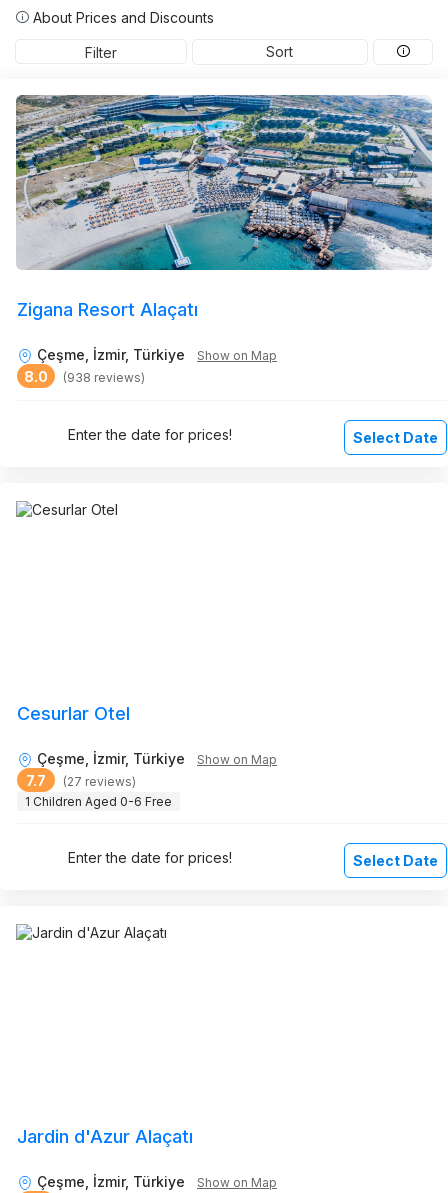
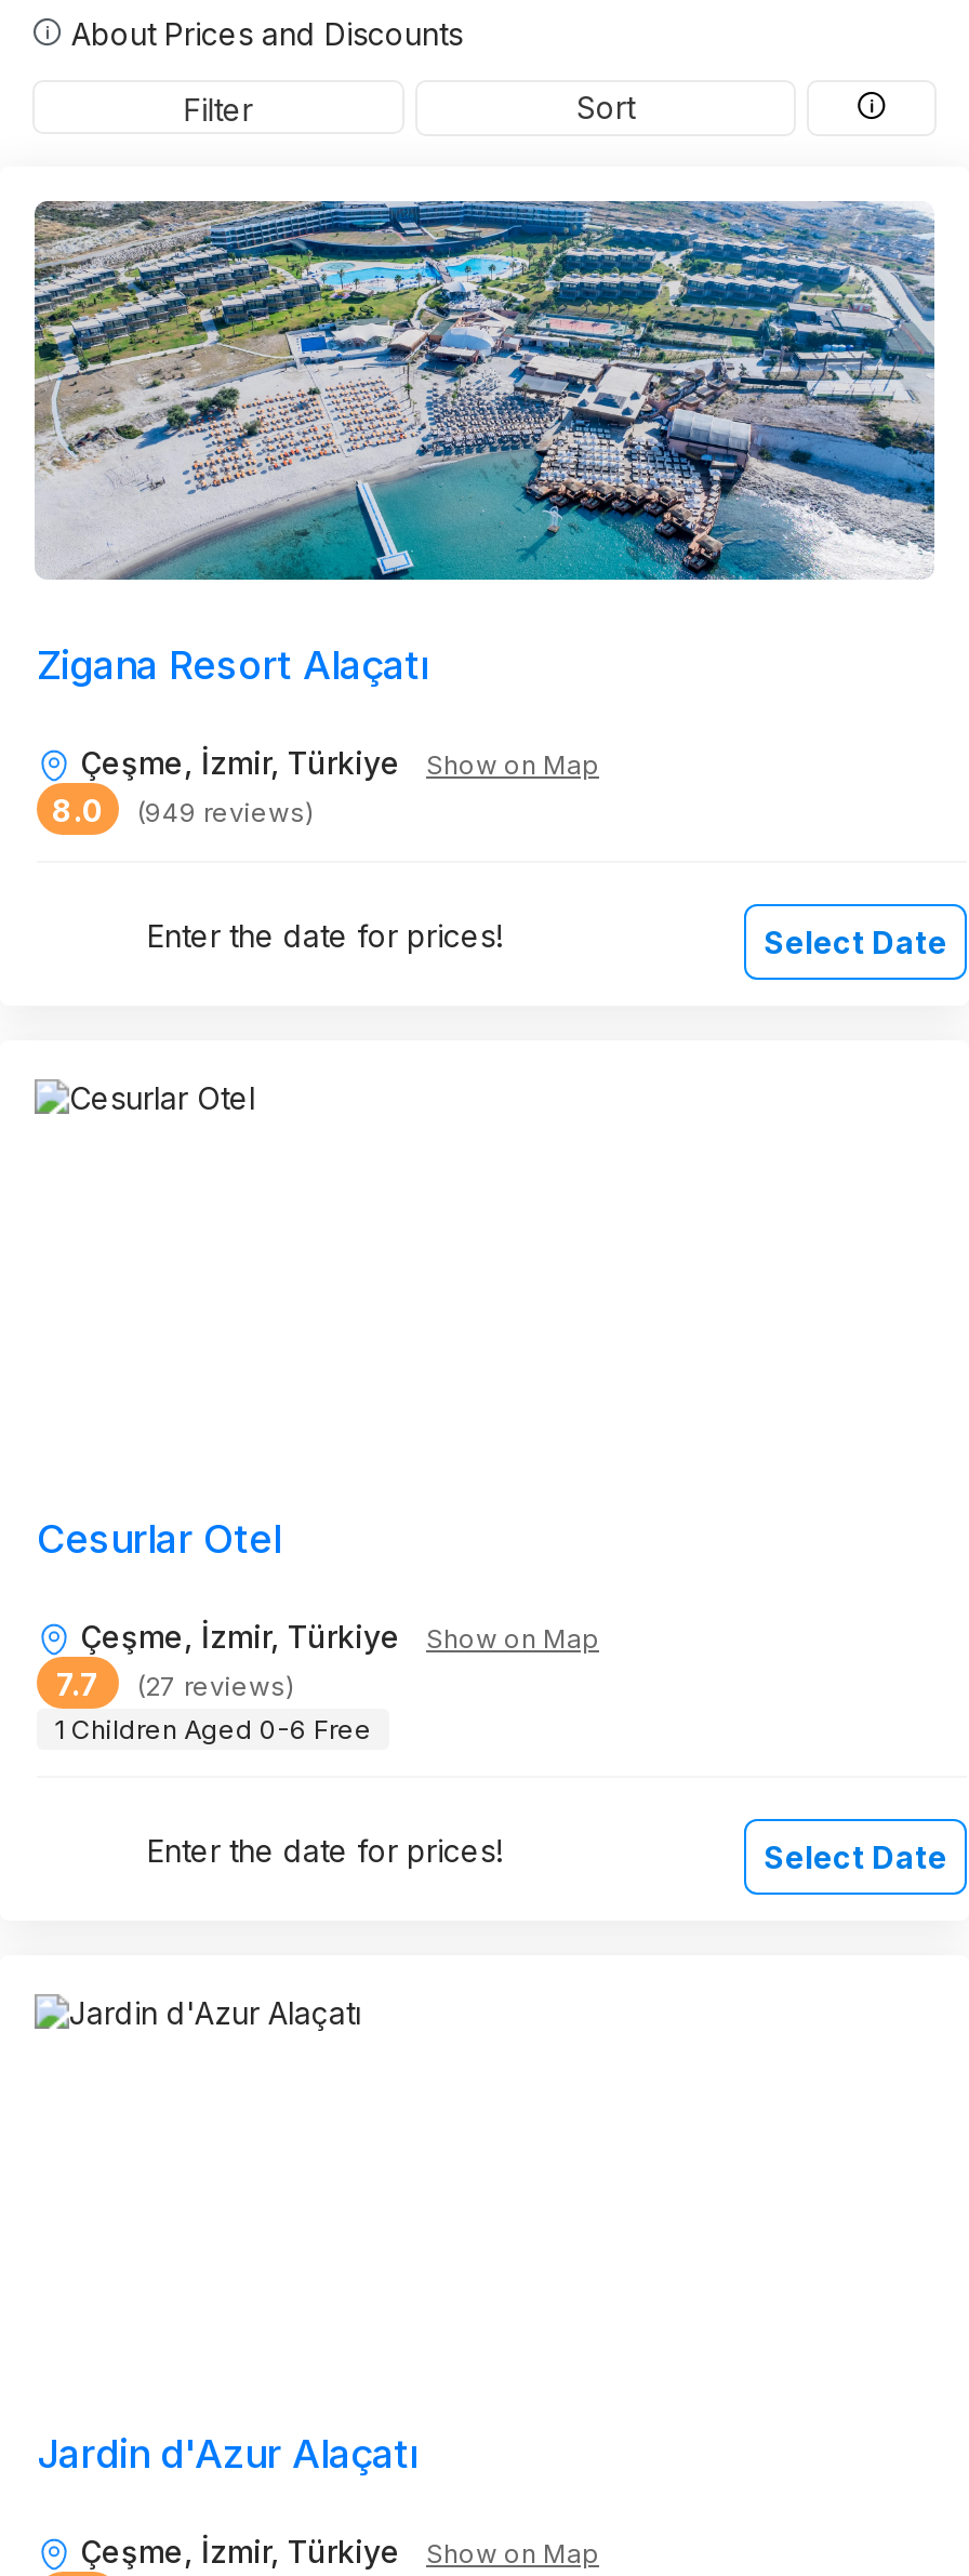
[24,368,145,385] 8.0 (938 reviews) -> [52,791,314,828] 8.0 (949 reviews)

